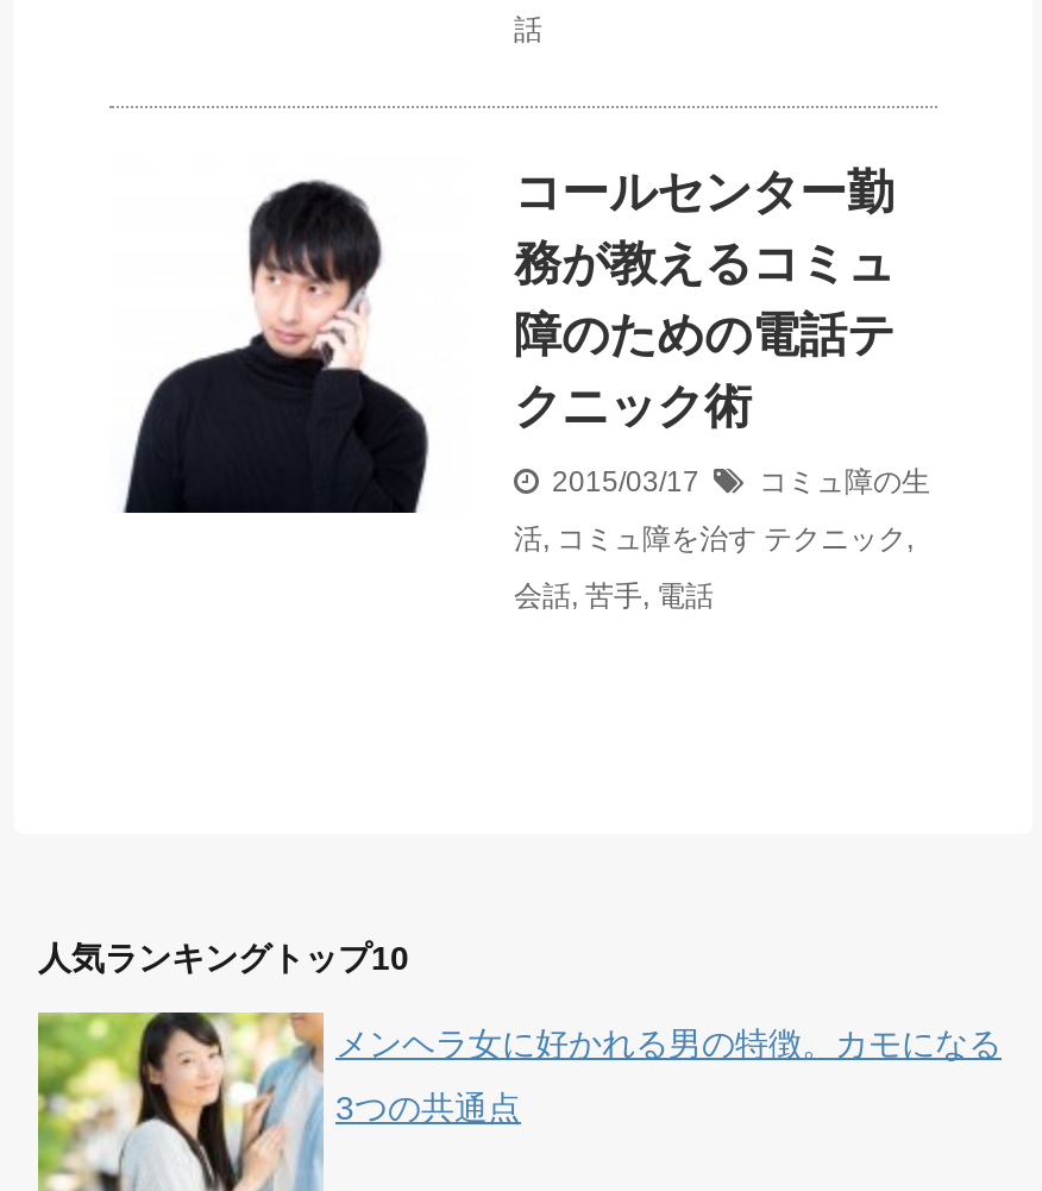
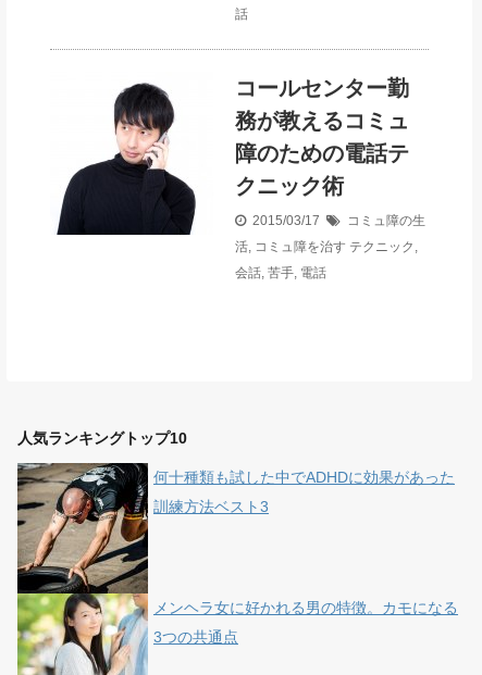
none -> [16,462,455,595] [image] | 何十種類も試した中でADHDに効果があった | 訓練方法ベスト3

